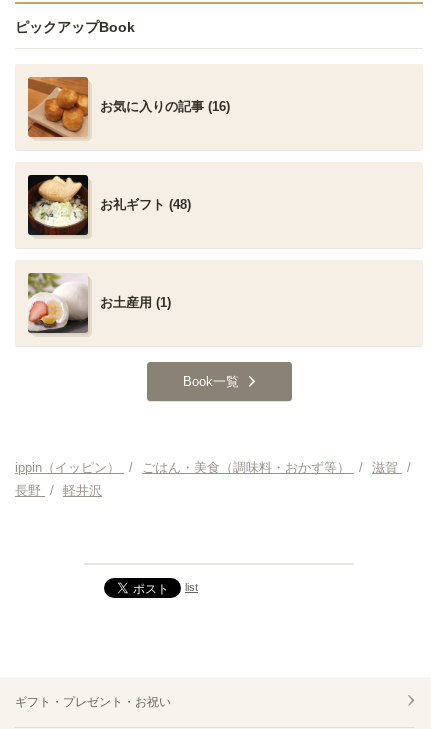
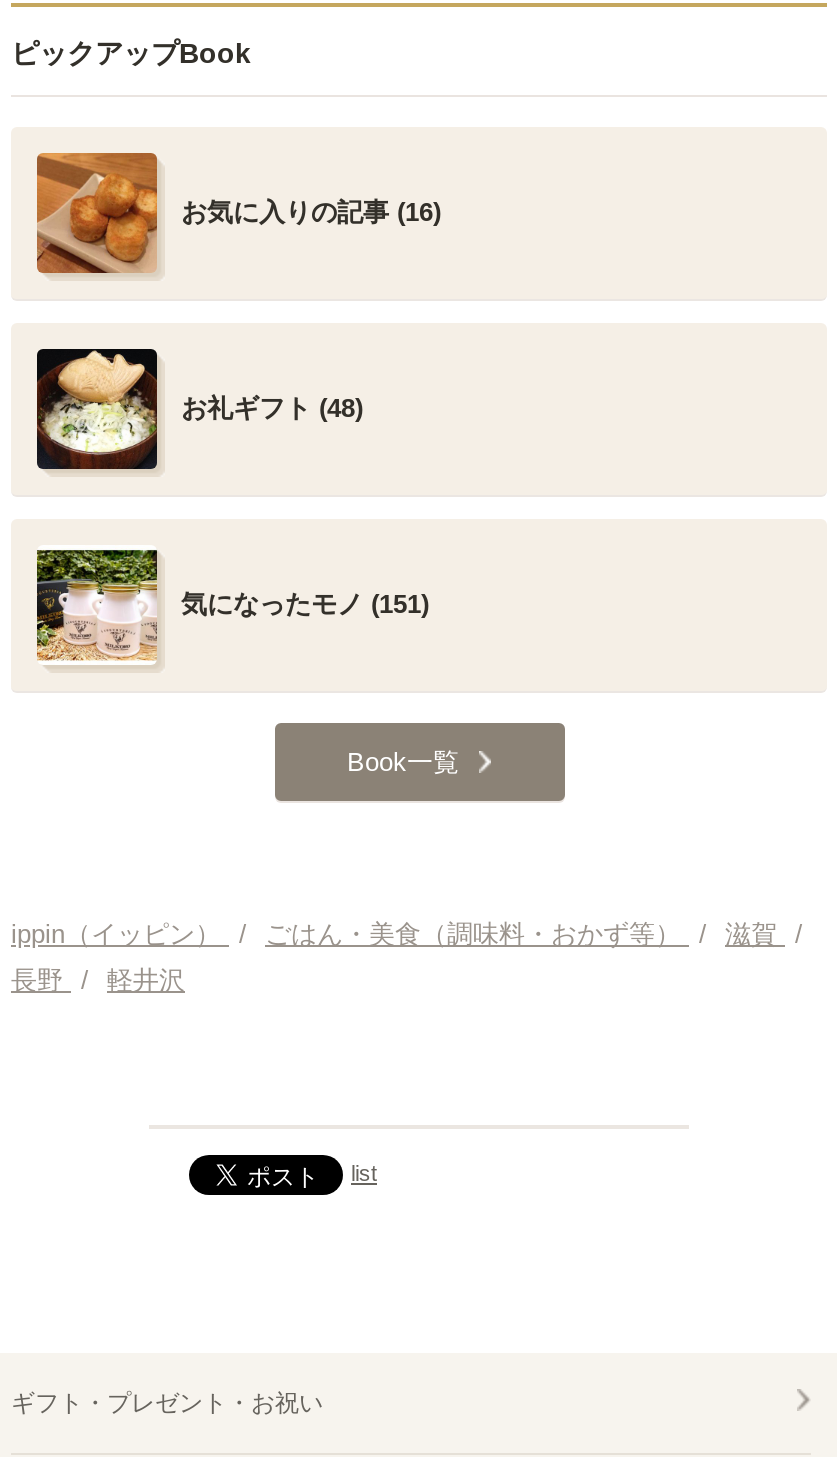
[27,272,171,334] [image] | お土産用 (1) -> [35,545,429,665] [image] | 気になったモノ (151)

